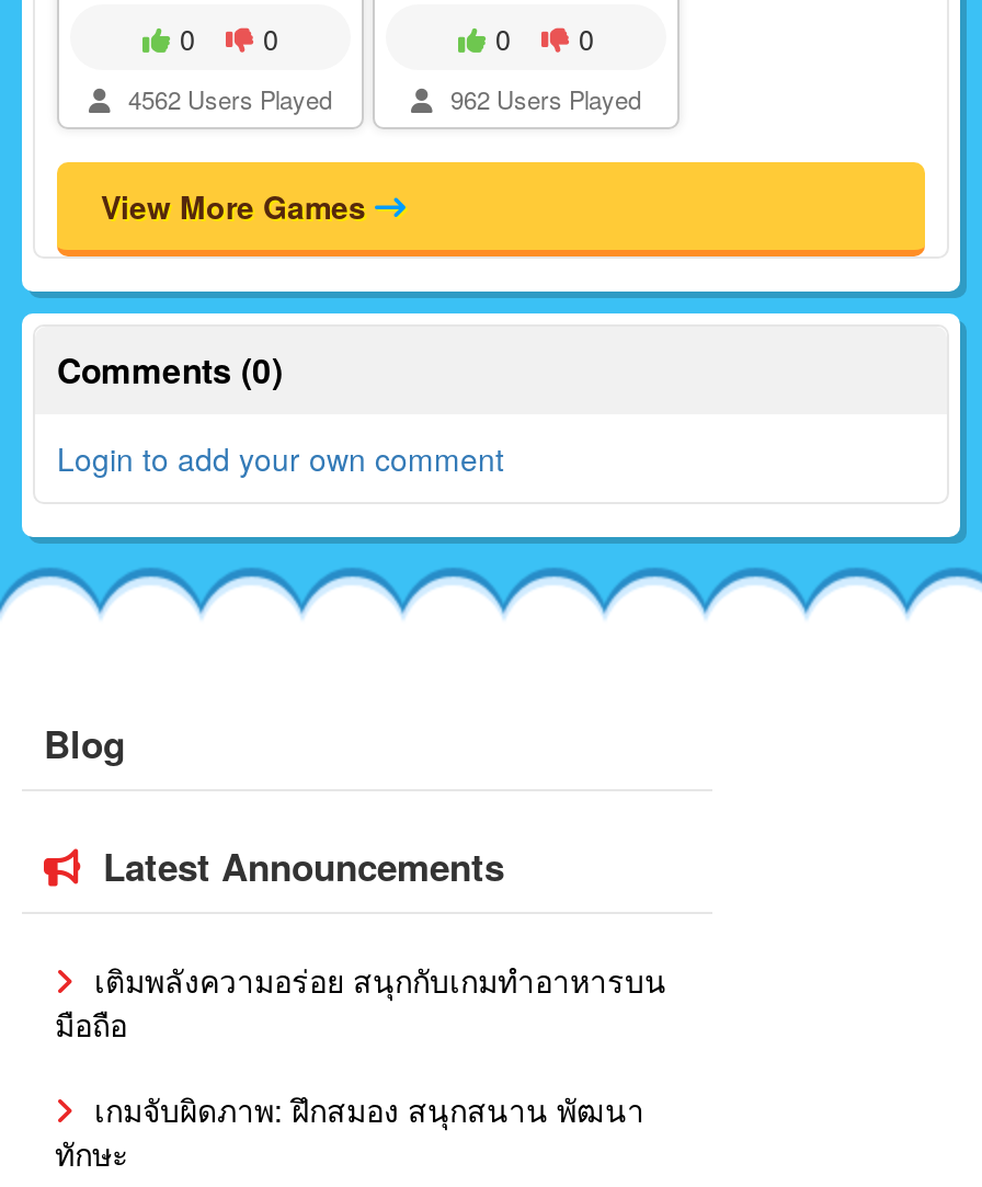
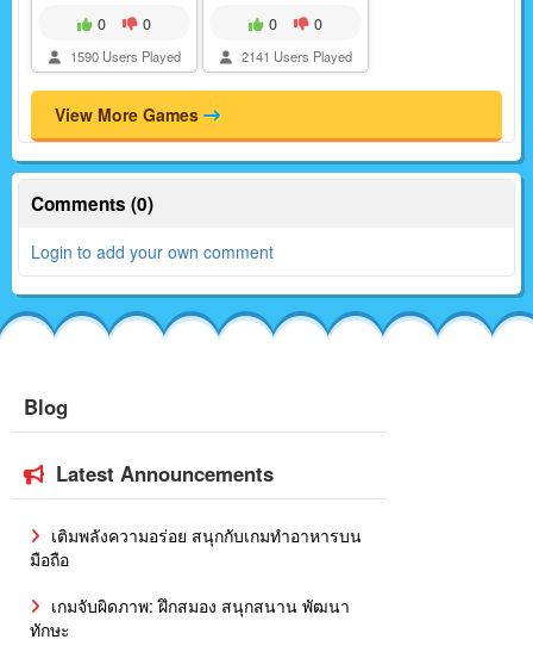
[122,81,332,116] 4562 Users Played -> [66,46,180,66] 1590 Users Played
[444,81,641,116] 962 Users Played -> [237,46,352,66] 2141 Users Played

